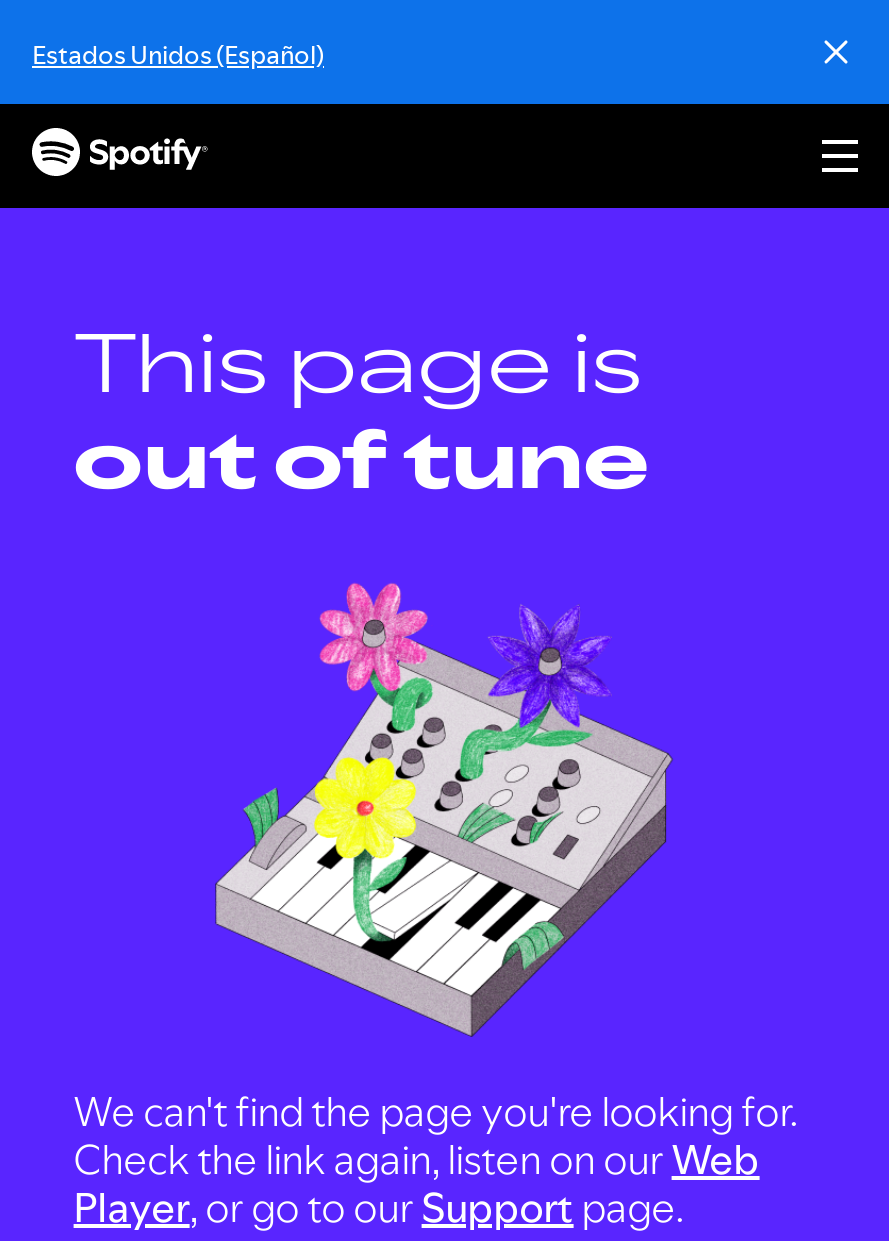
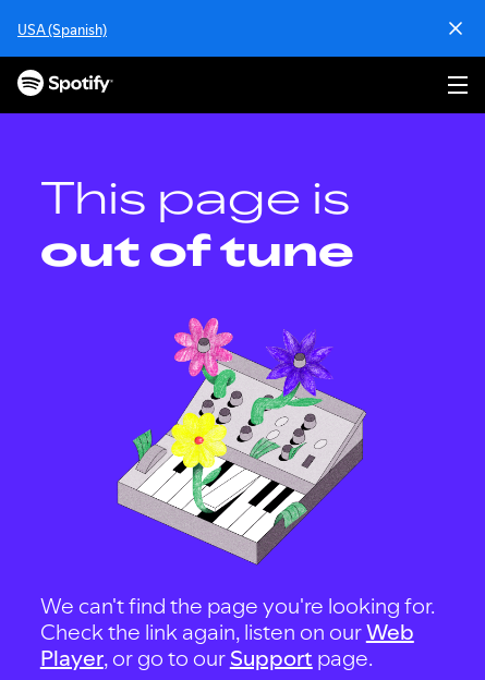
[32,36,324,72] Estados Unidos (Español) -> [17,20,107,39] USA (Spanish)

